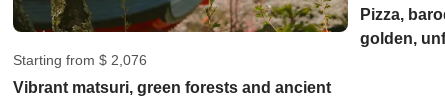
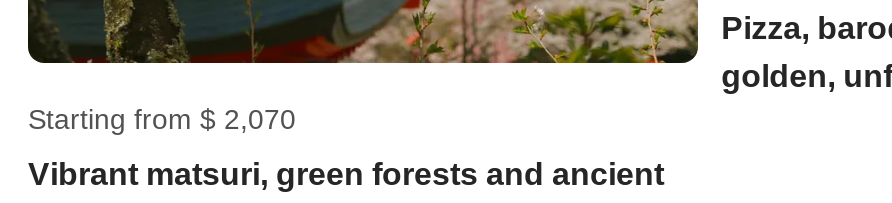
[13,52,147,68] Starting from $ 2,076 -> [28,104,296,136] Starting from $ 2,070

